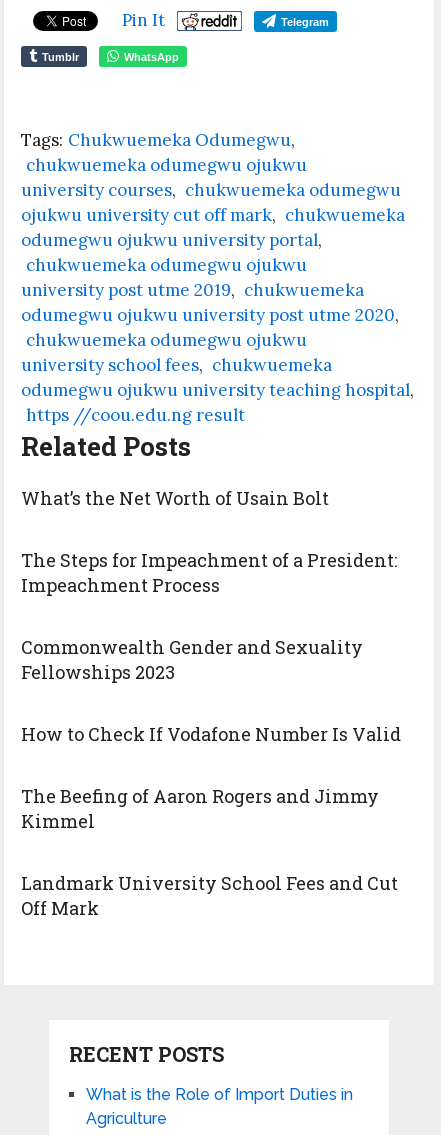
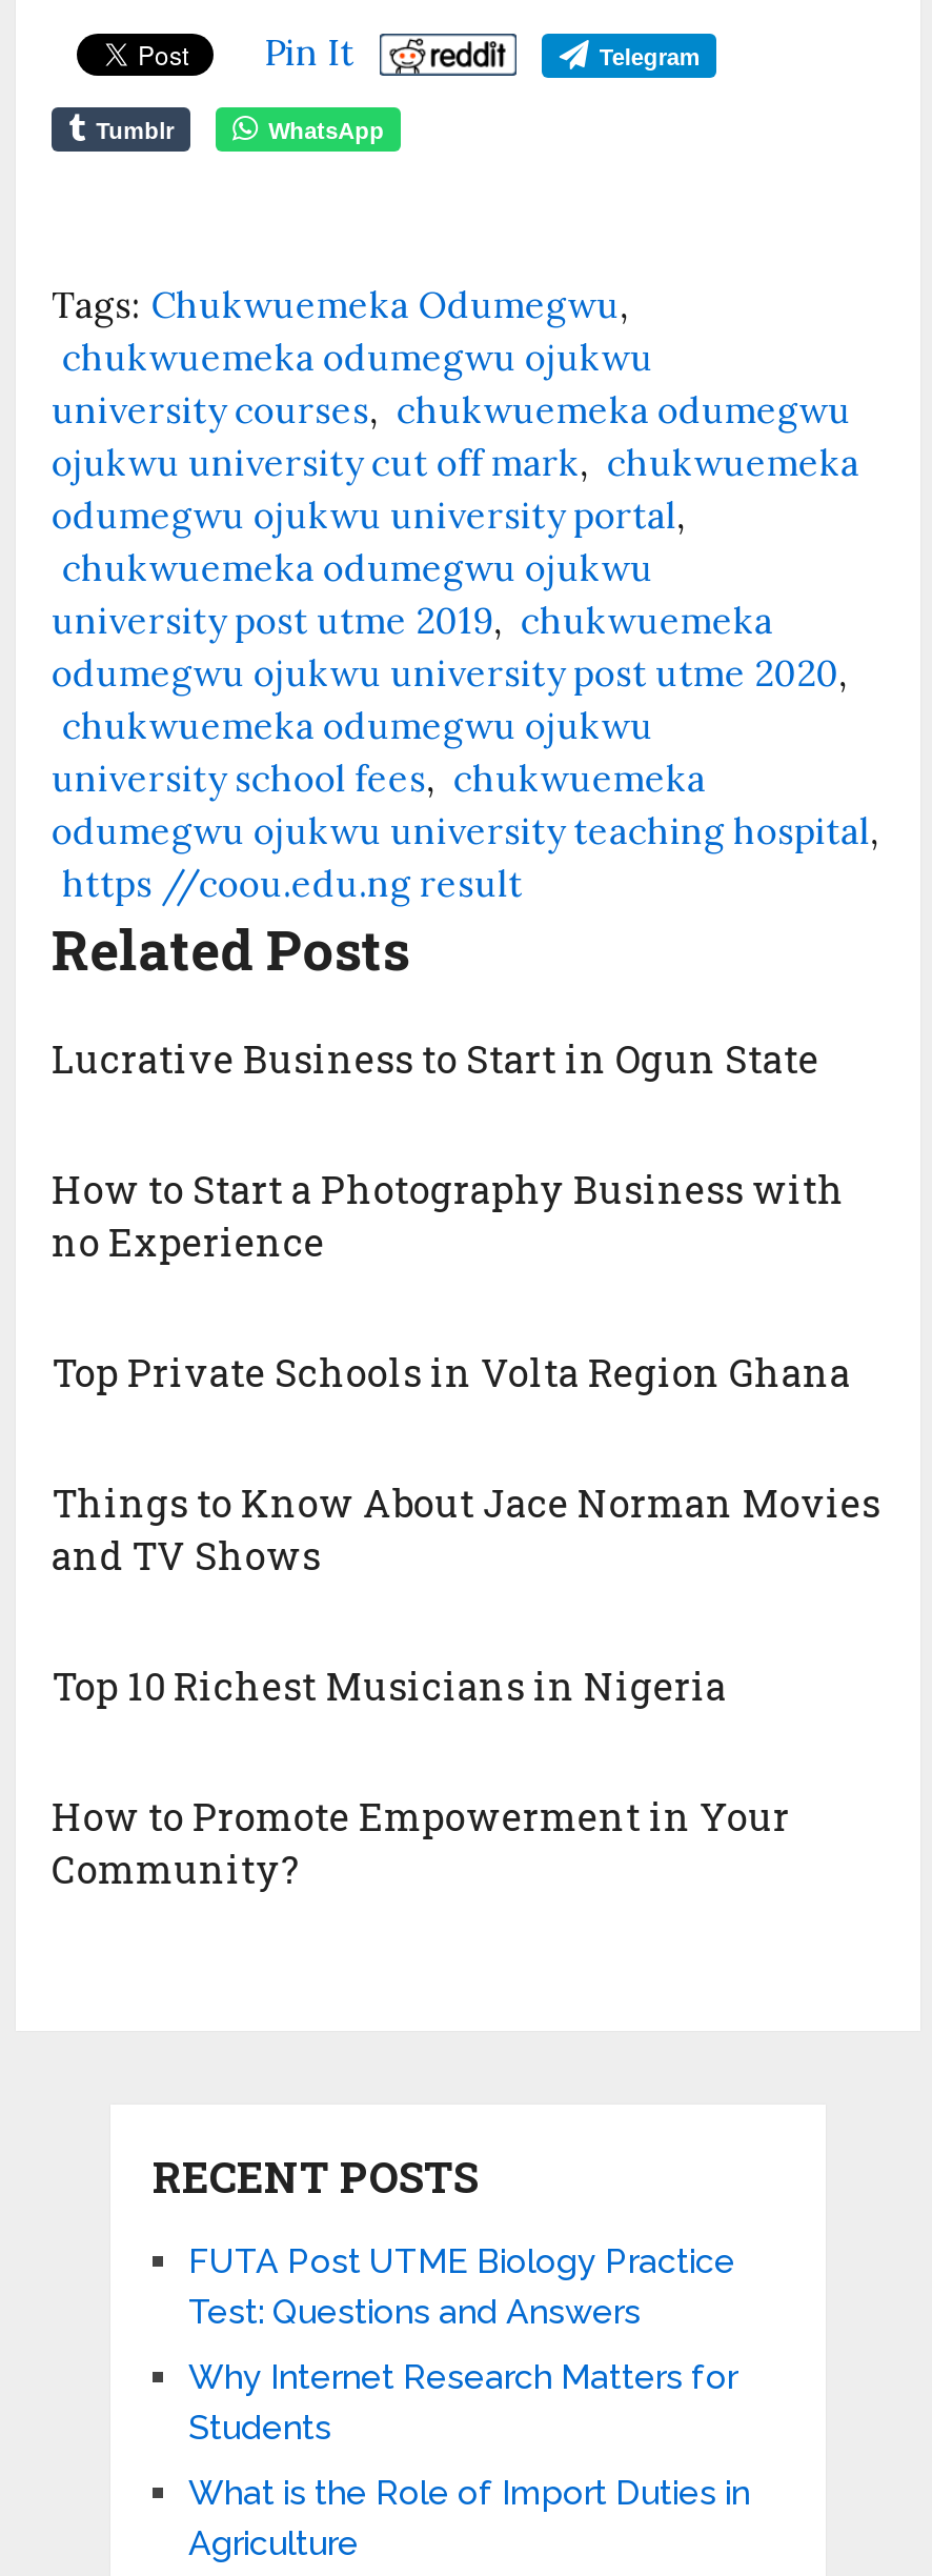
[21,486,329,510] What’s the Net Worth of Usain Bolt -> [52,1034,820,1084] Lucrative Business to Start in Ogun State
[21,548,397,597] The Steps for Impeachment of a President: | Impeachment Process -> [52,1164,845,1267] How to Start a Photography Business with | no Experience
[21,635,363,684] Commonwealth Gender and Sexuality | Fellowships 2023 -> [52,1347,851,1398] Top Private Schools in Volta Region Ghana
[21,722,401,746] How to Check If Vodafone Number Is Valid -> [52,1478,881,1581] Things to Know About Jace Norman Movies | and TV Shows
[21,784,379,833] The Beefing of Aaron Rogers and Jimmy | Kimmel -> [52,1661,727,1711] Top 10 Richest Musicians in Nigeria
[21,871,398,920] Landmark University School Fees and Cut | Off Mark -> [52,1791,790,1894] How to Promote Empowerment in Your | Community?
moved [69,1041,224,1067] -> [153,2149,479,2204]: RECENT POSTS
none -> [188,2242,737,2448] FUTA Post UTME Biology Practice | Test: Questions and Answers | Why Internet Research Matters for | Students

